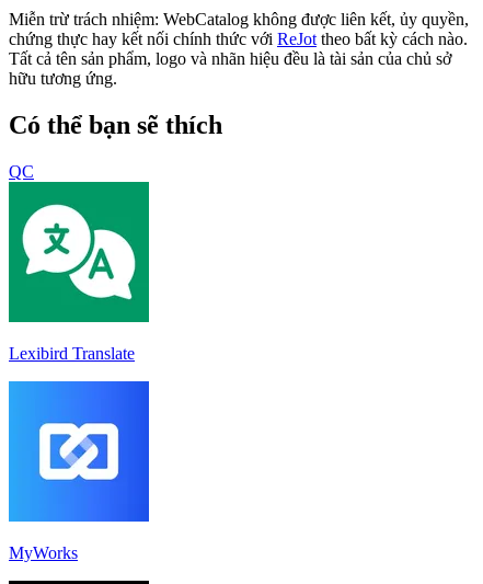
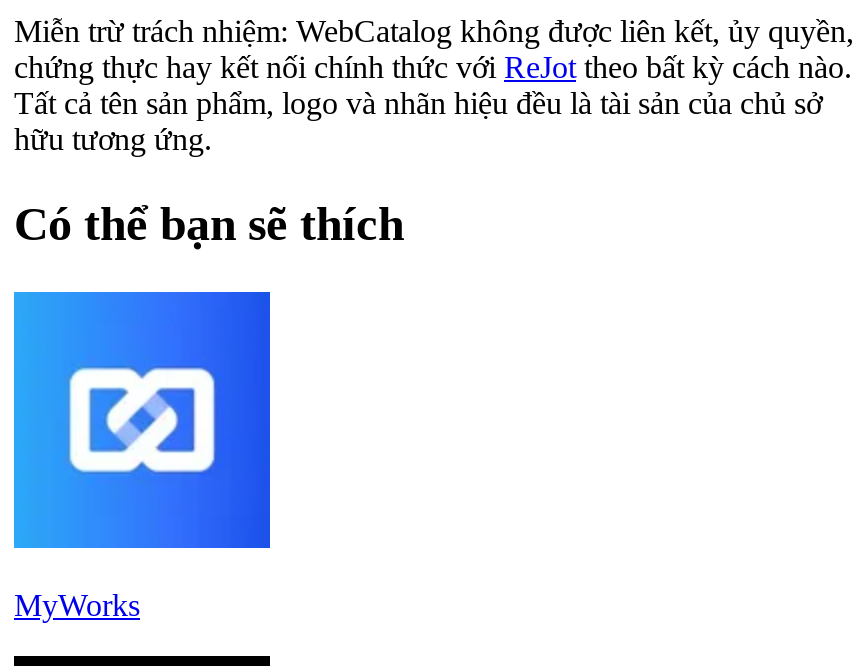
[9,162,34,180] QC -> none
[8,181,150,362] [image] | Lexibird Translate -> none

